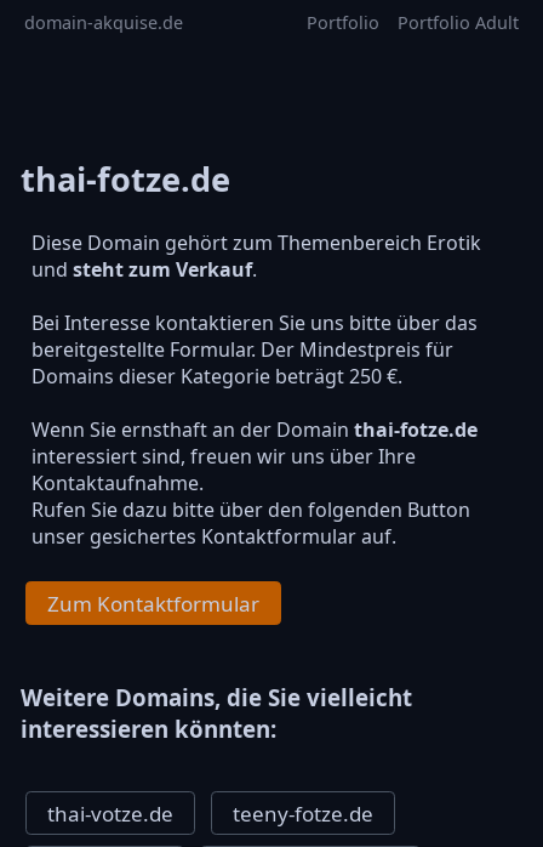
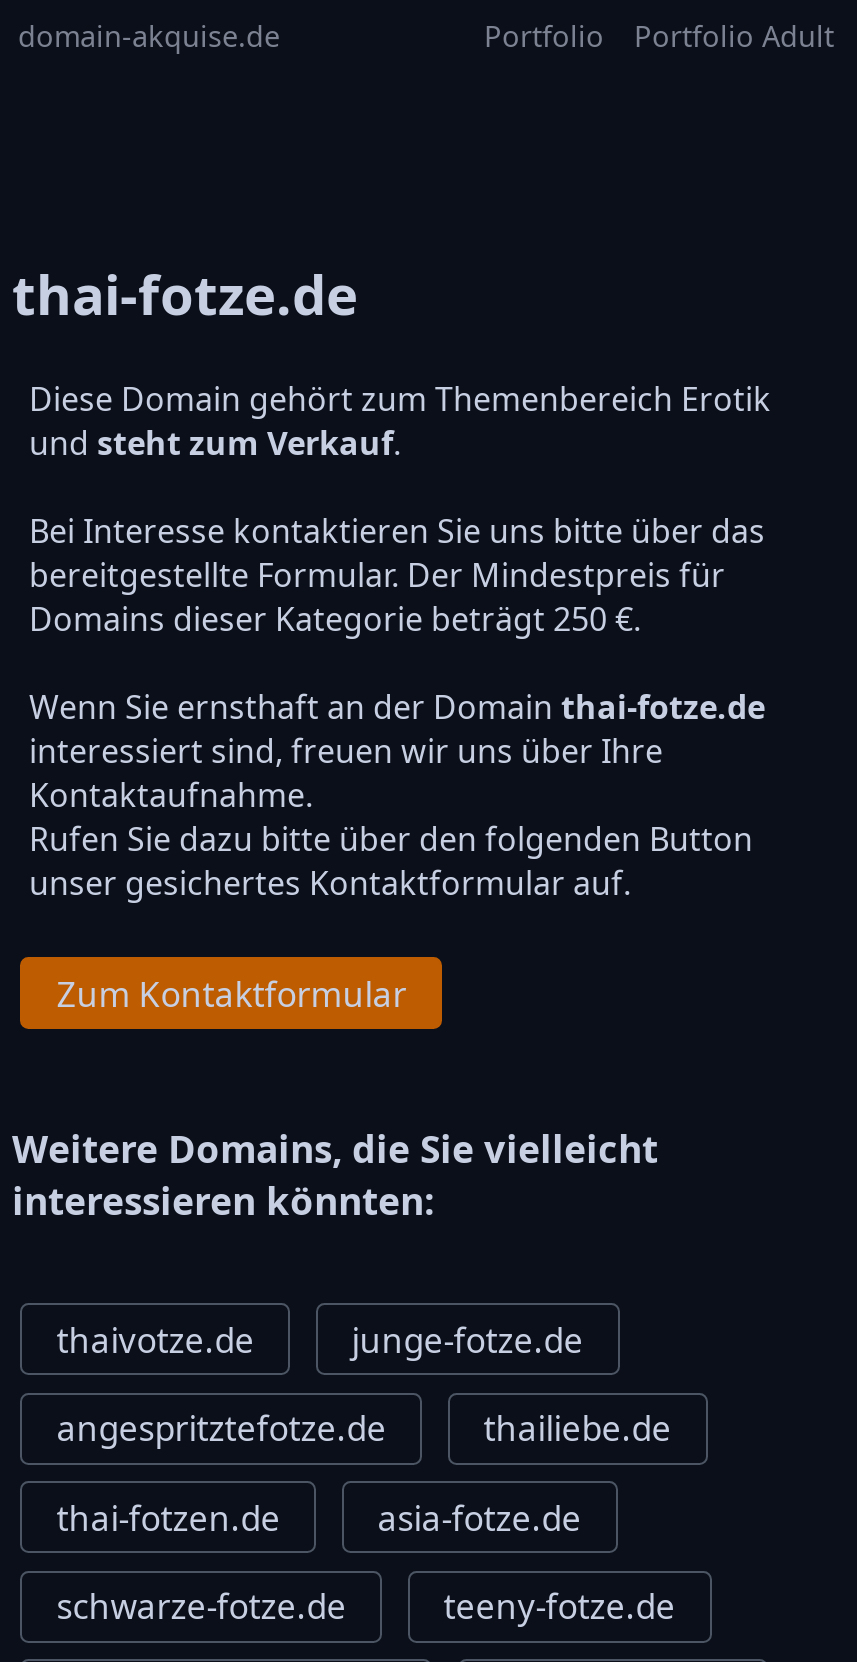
[48,799,174,827] thai-votze.de -> [56,1316,672,1629] thaivotze.de | junge-fotze.de | angespritztefotze.de | thailiebe.de | thai-fotzen.de | asia-fotze.de | schwarze-fotze.de

